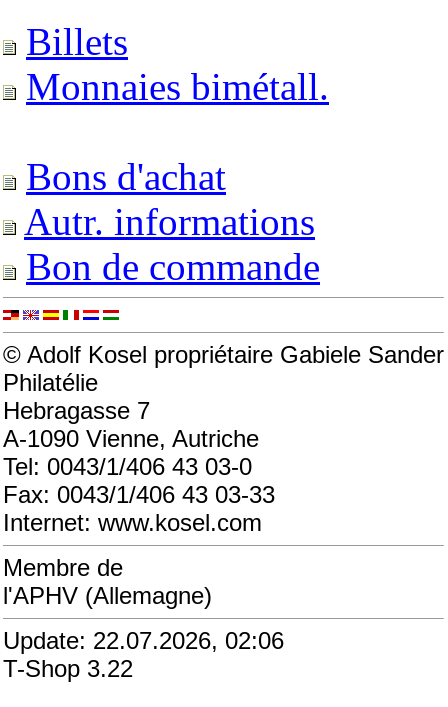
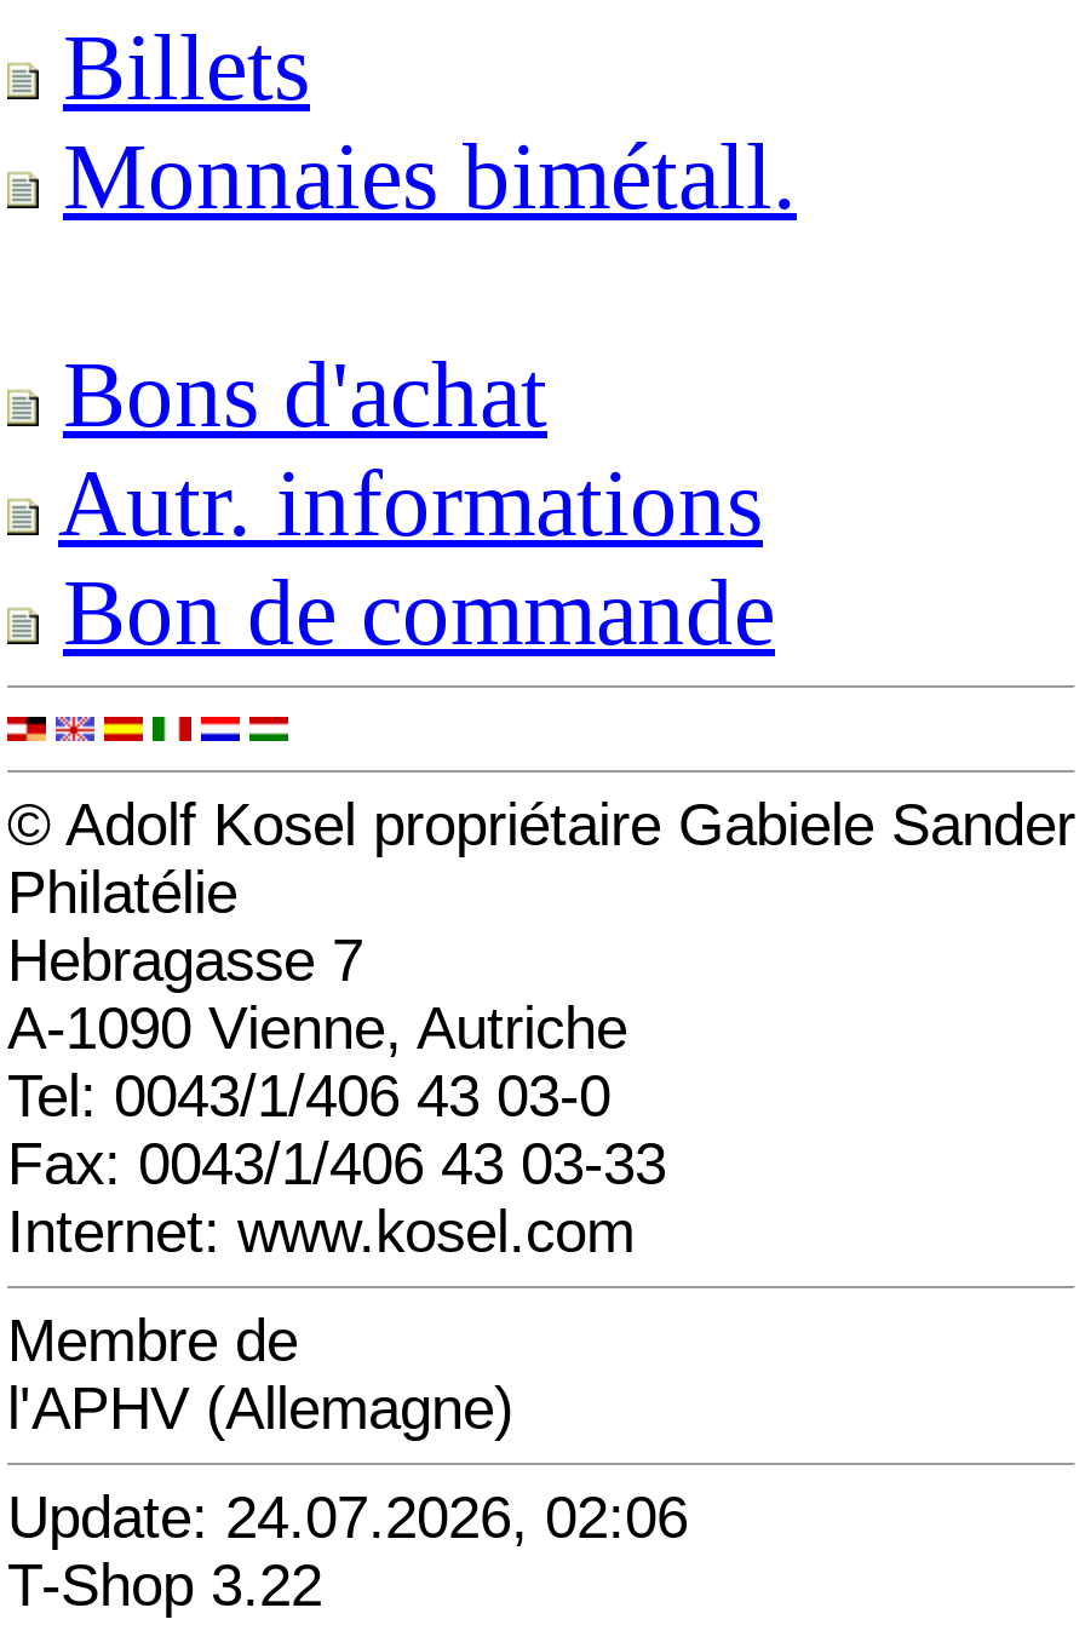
[3,627,284,654] Update: 22.07.2026, 02:06 -> [7,1485,688,1550] Update: 24.07.2026, 02:06

